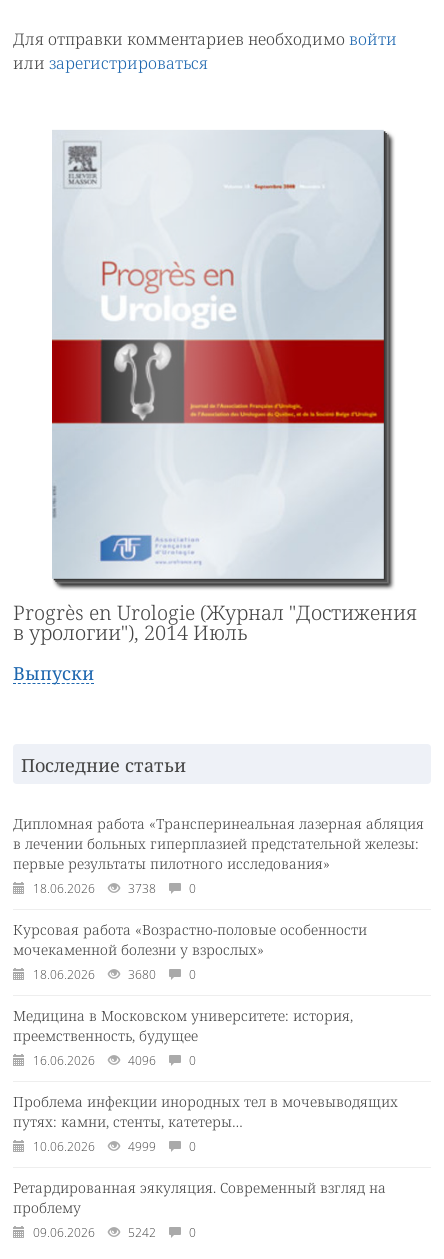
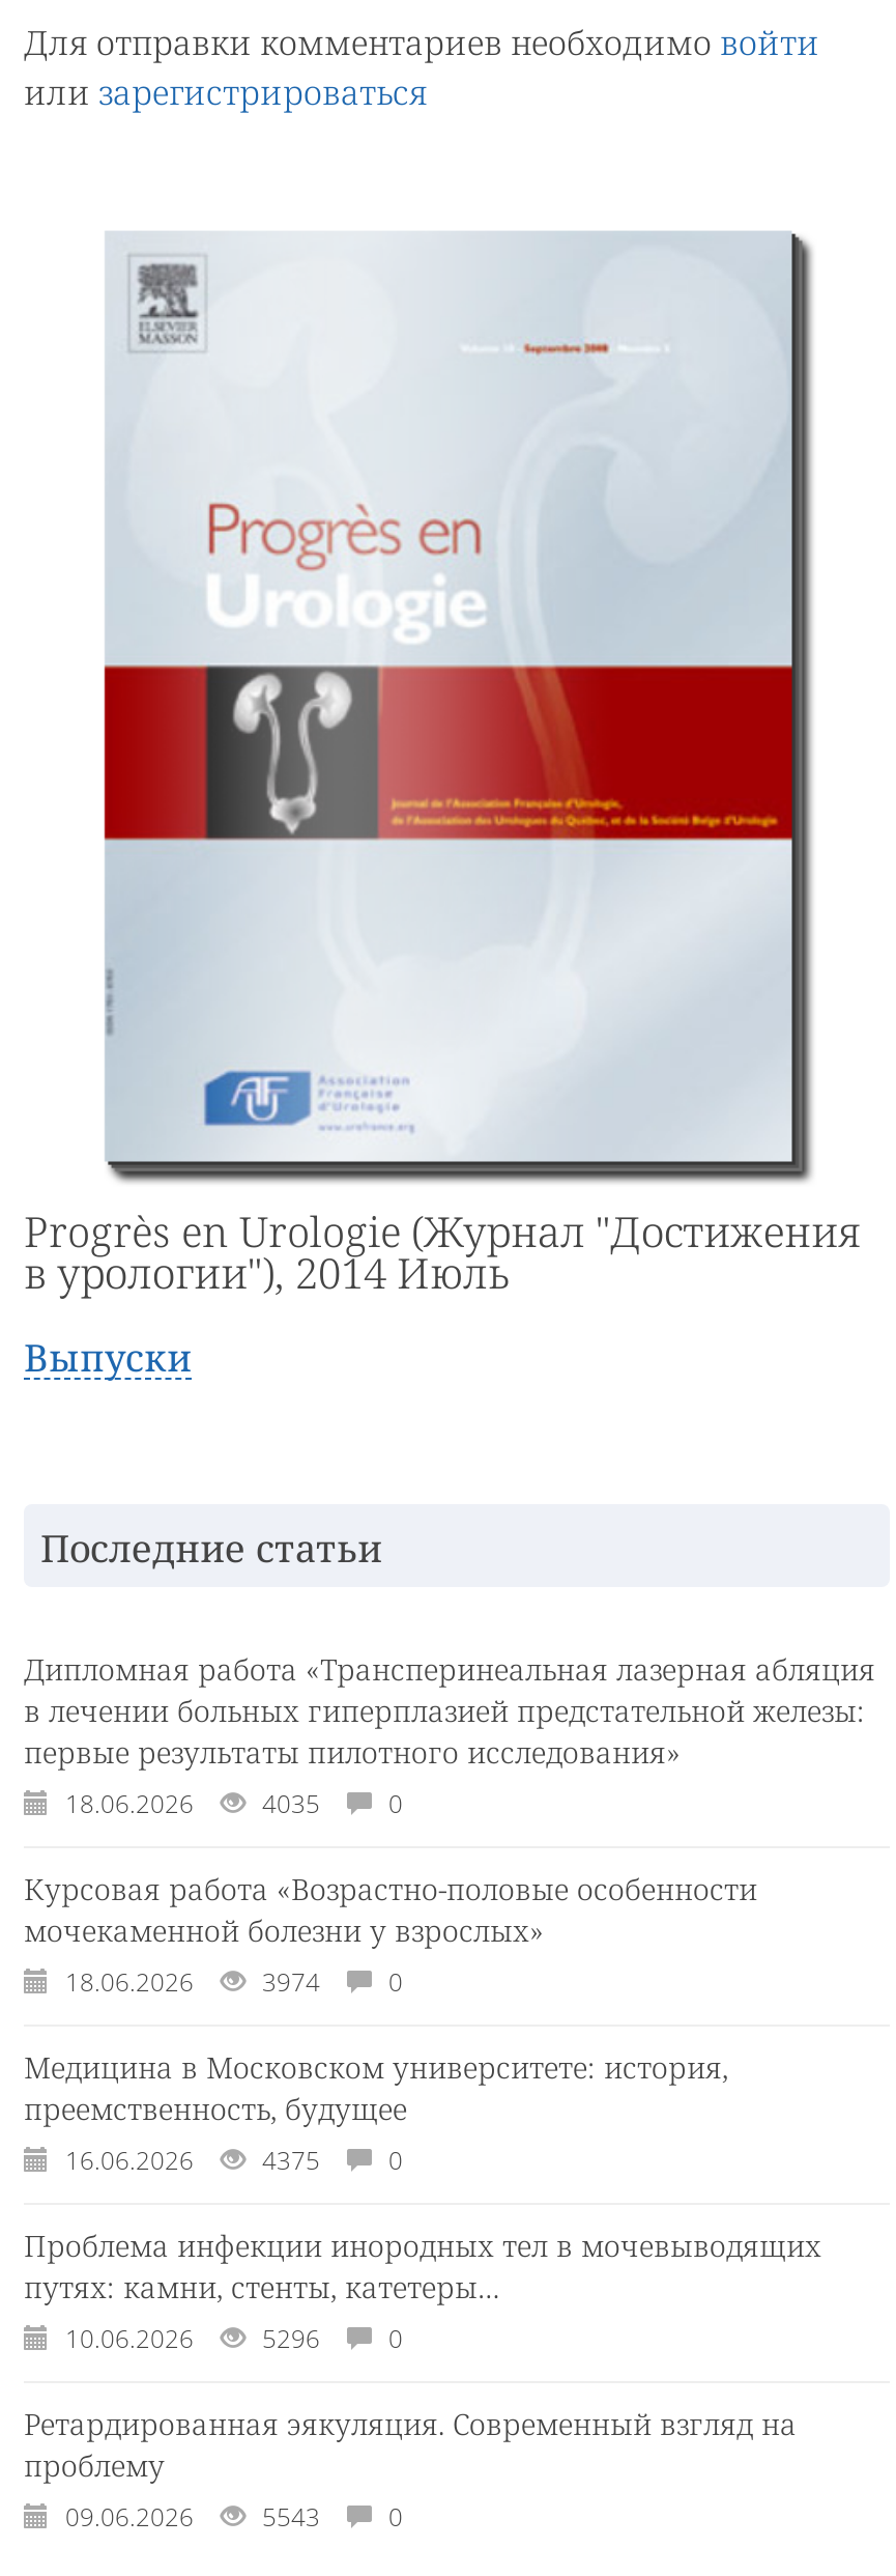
[30,880,196,897] 18.06.2026 3738 0 -> [59,1785,403,1821] 18.06.2026 4035 0
[30,966,196,983] 18.06.2026 3680 0 -> [59,1964,403,1999] 18.06.2026 3974 0
[30,1052,196,1069] 16.06.2026 4096 0 -> [59,2142,403,2177] 16.06.2026 4375 0
[30,1138,196,1155] 10.06.2026 4999 0 -> [59,2320,403,2356] 10.06.2026 5296 0
[30,1224,196,1241] 09.06.2026 5242 0 -> [59,2499,403,2534] 09.06.2026 5543 0

